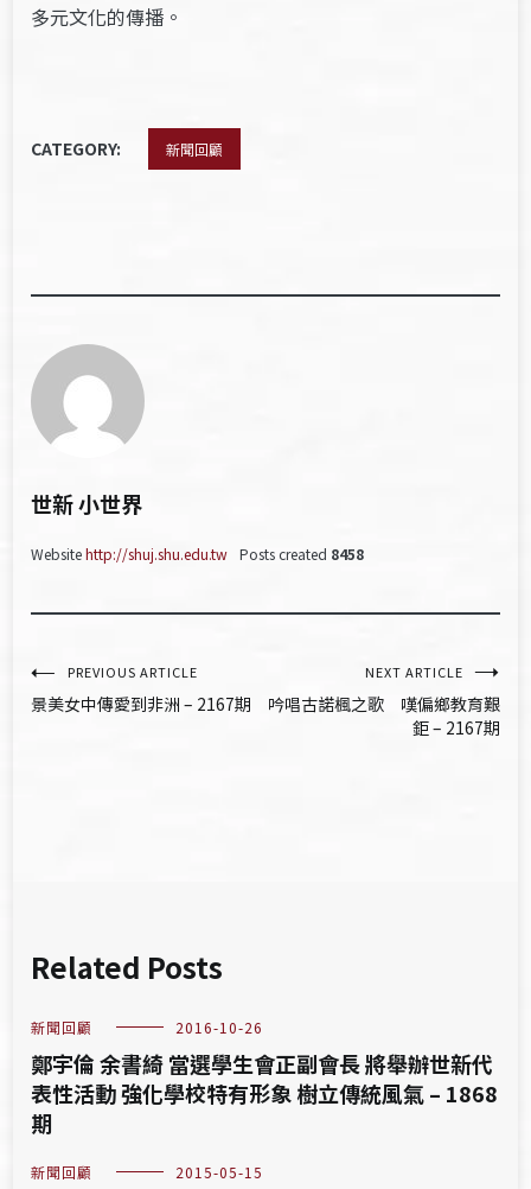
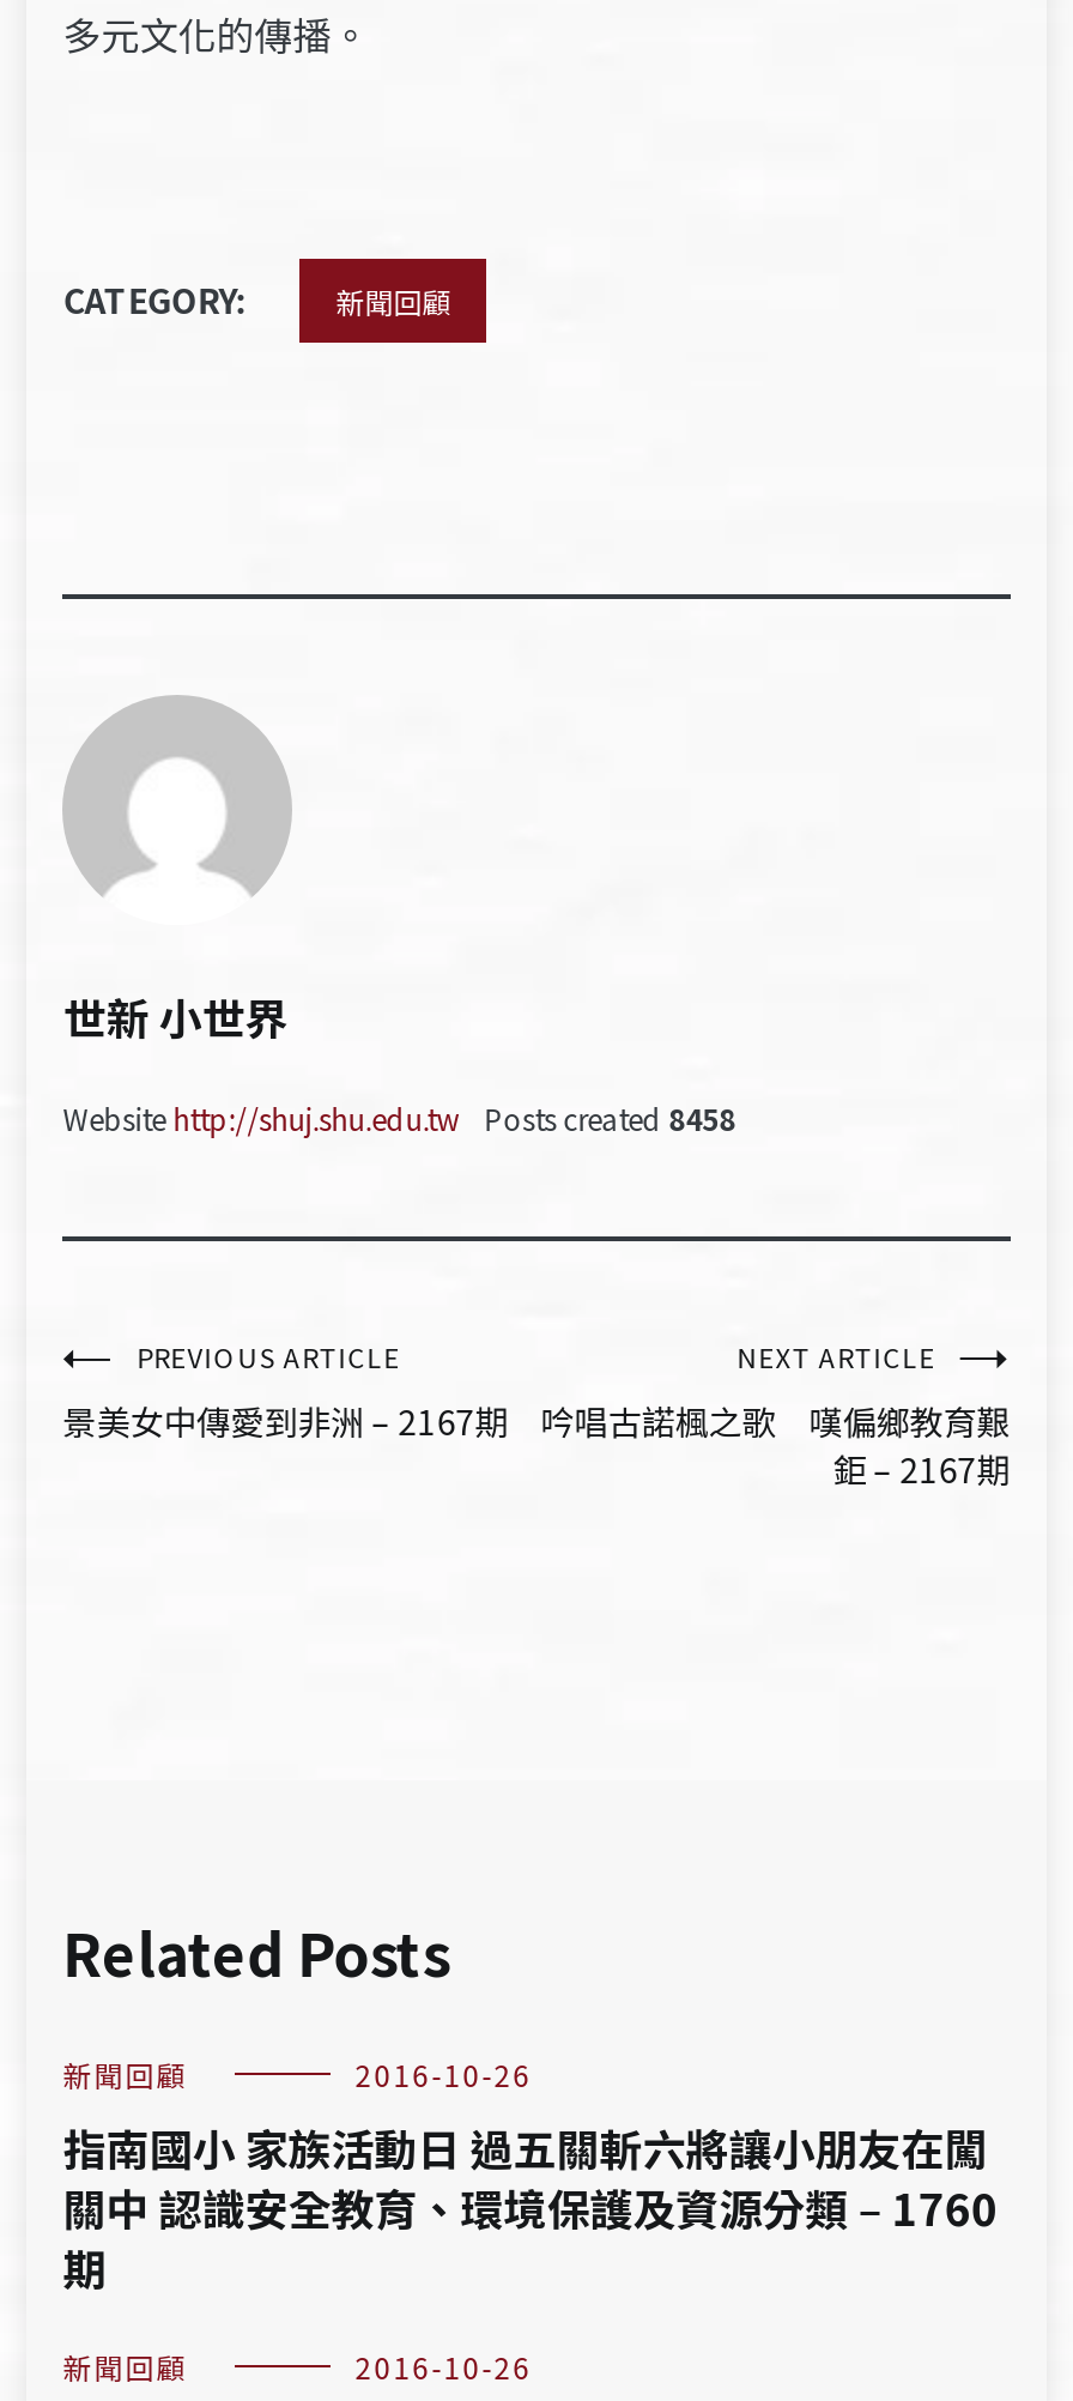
[31,1048,498,1108] 鄭宇倫 余書綺 當選學生會正副會長 將舉辦世新代 | 表性活動 強化學校特有形象 樹立傳統風氣 – 1868 -> [63,2116,997,2238] 指南國小 家族活動日 過五關斬六將讓小朋友在闖 | 關中 認識安全教育、環境保護及資源分類 – 1760
[176,1162,263,1182] 2015-05-15 -> [355,2346,532,2387] 2016-10-26

